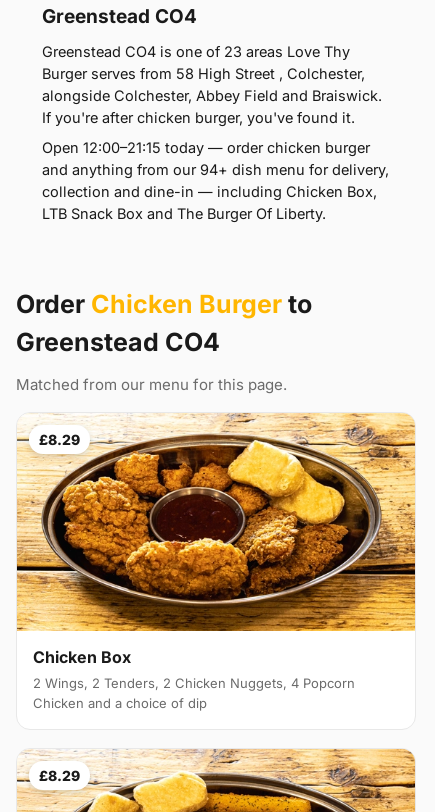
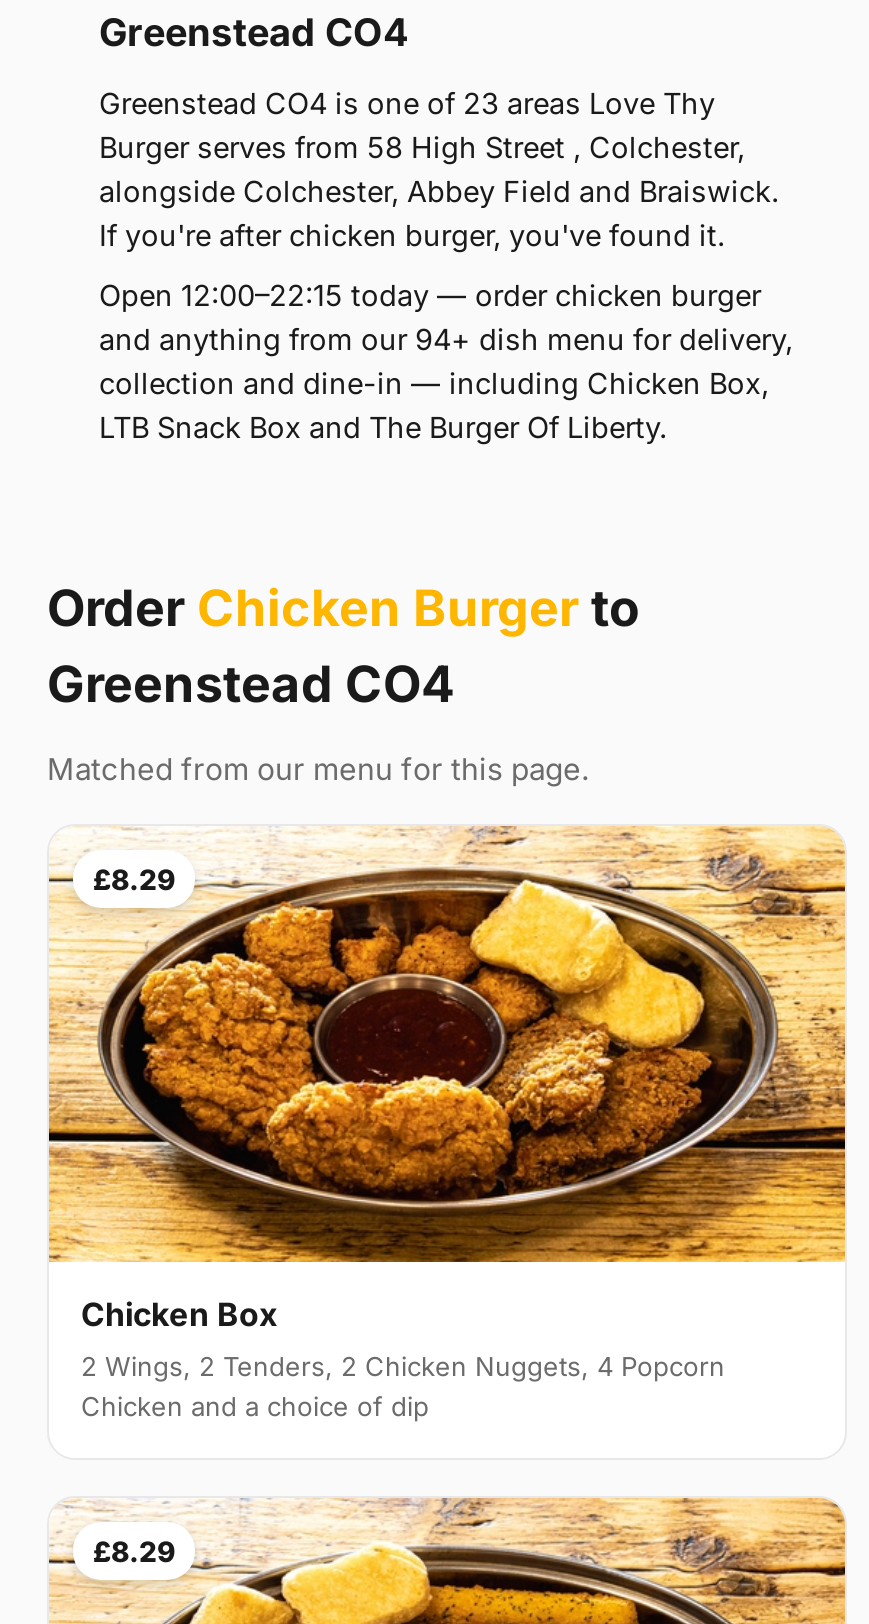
[42,139,370,156] Open 12:00–21:15 today — order chicken burger -> [99,277,761,311] Open 12:00–22:15 today — order chicken burger

